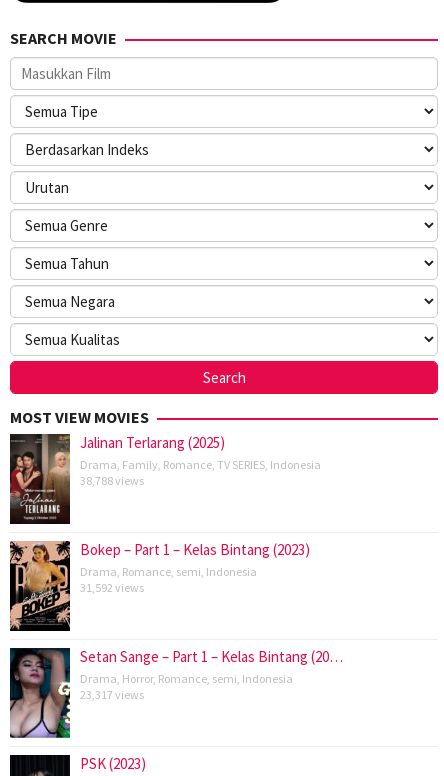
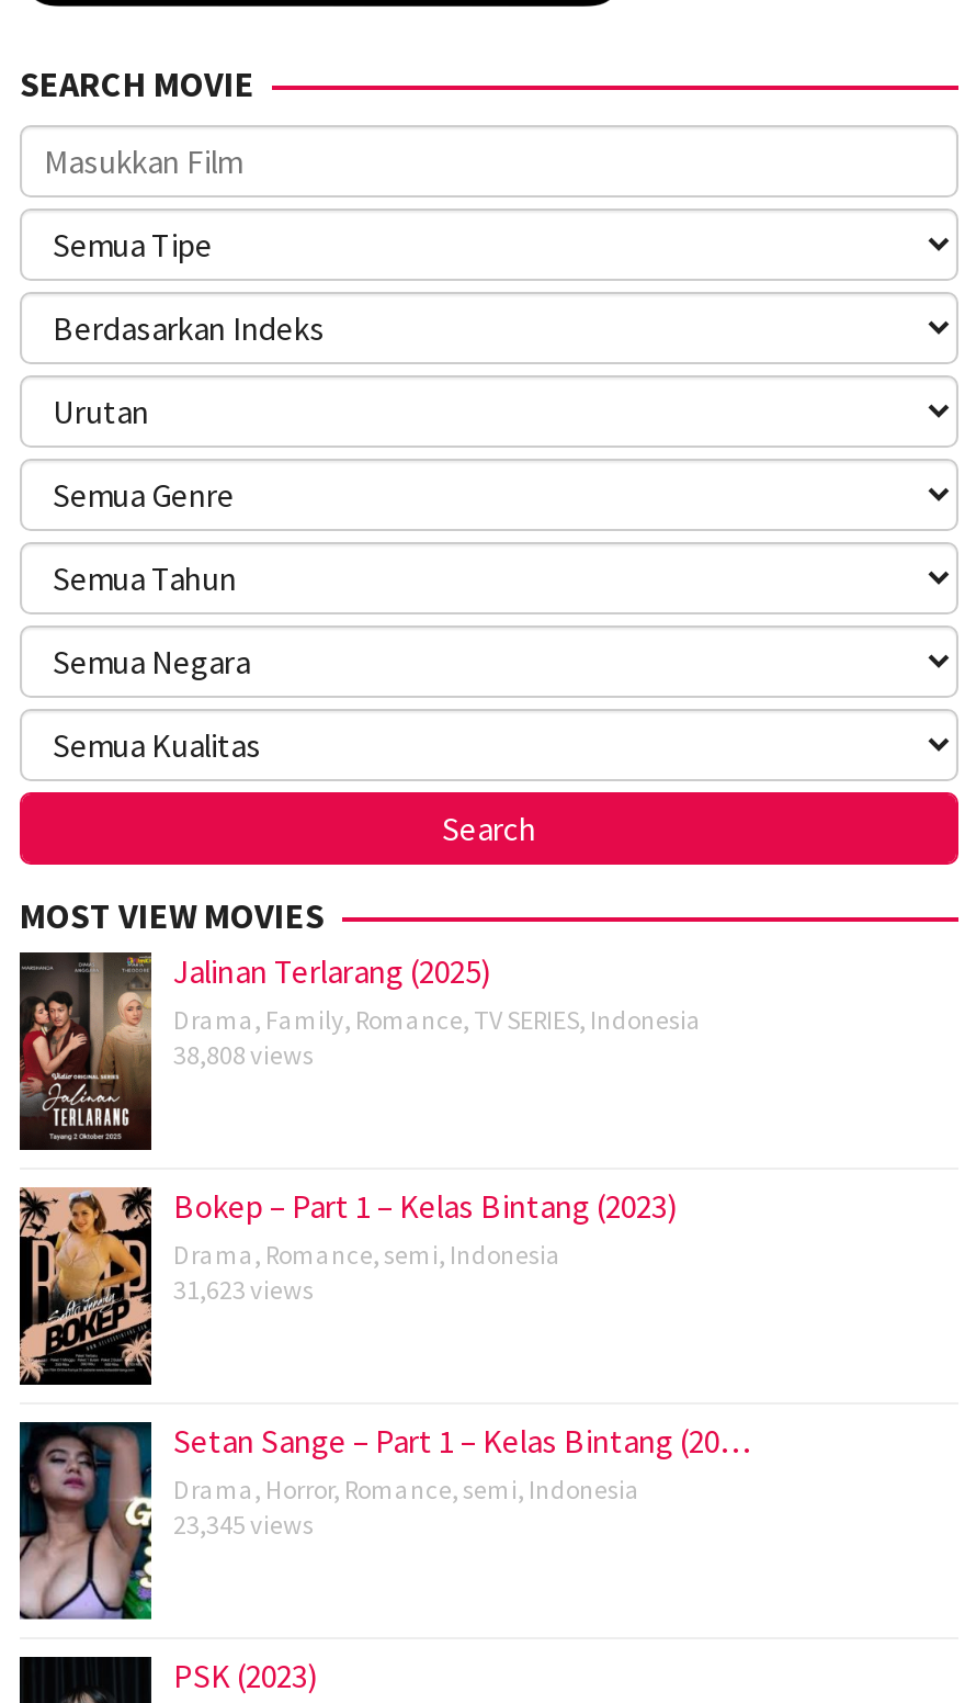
[80,473,144,488] 38,788 views -> [173,1038,314,1071] 38,808 views
[80,580,144,595] 31,592 views -> [173,1273,314,1306] 31,623 views
[80,687,144,702] 23,317 views -> [173,1508,314,1541] 23,345 views

